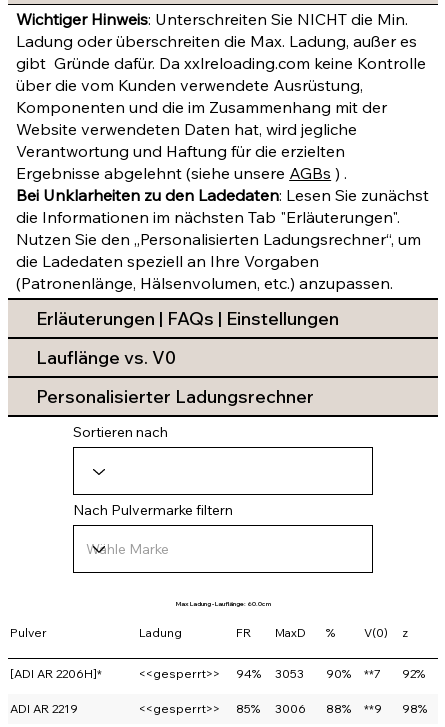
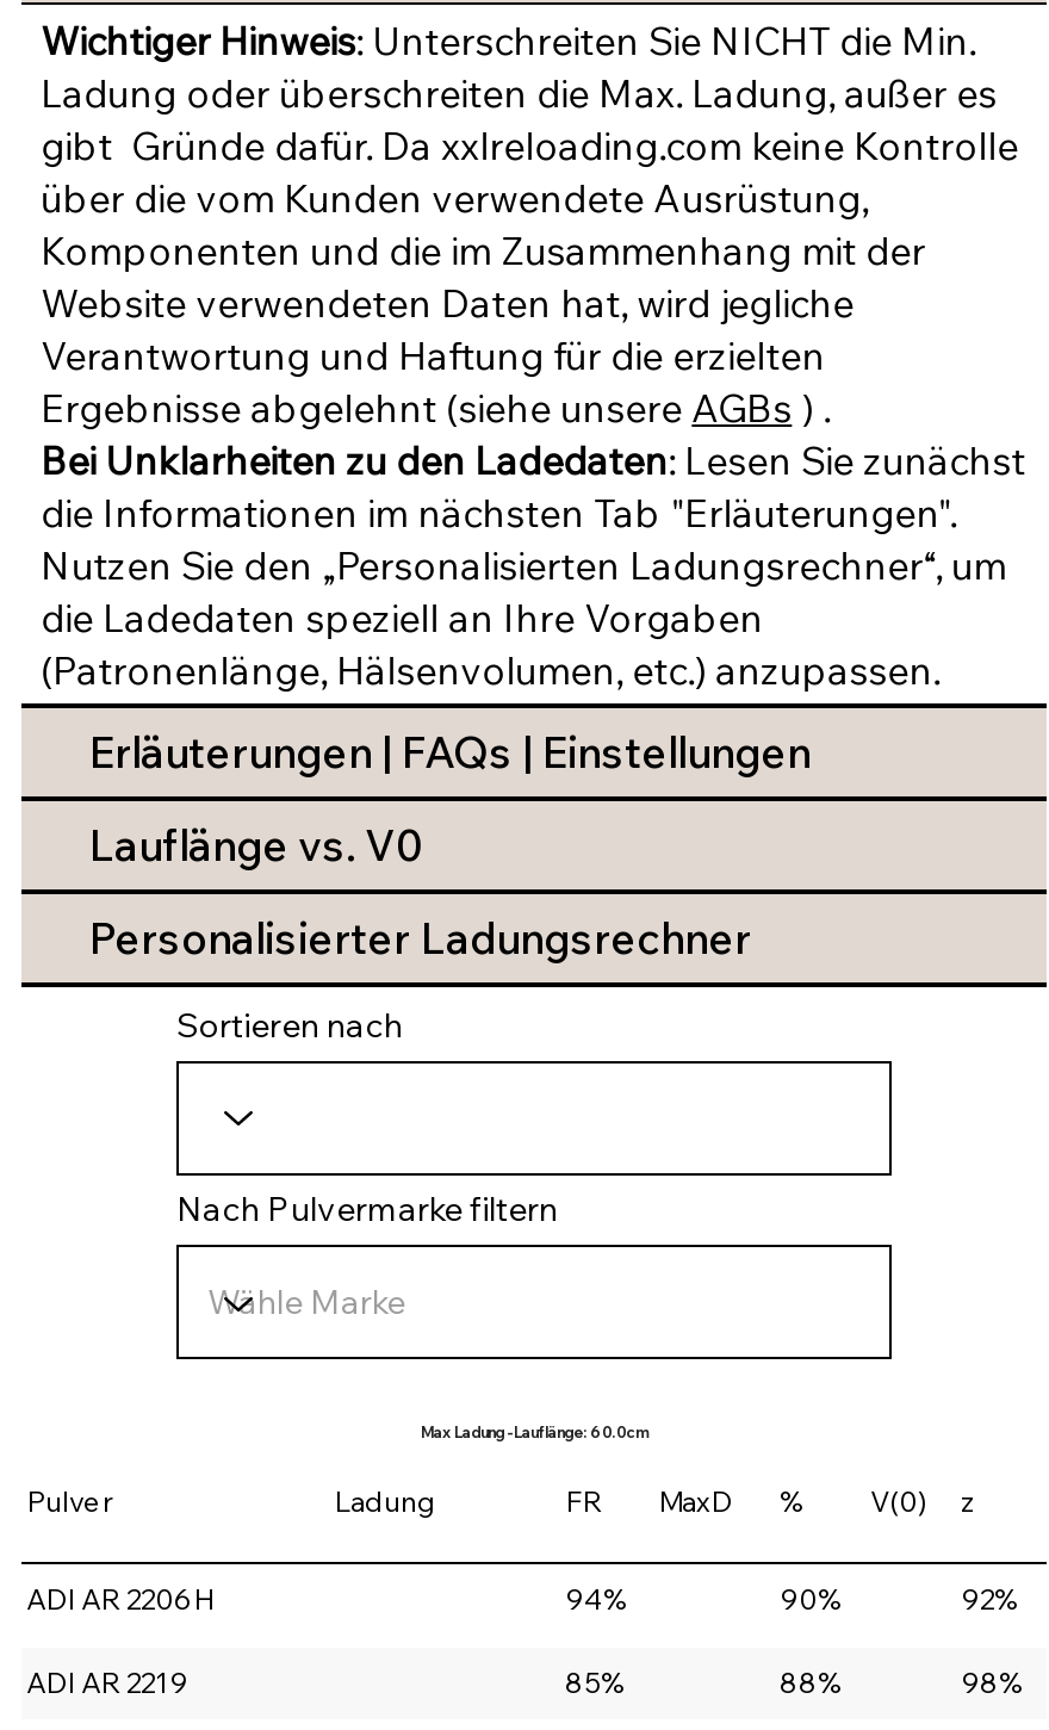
[10,666,220,681] [ADI AR 2206H]* | <<gesperrt>> -> [26,1580,215,1616] ADI AR 2206H
[275,666,304,681] 3053 -> none
[364,666,381,681] **7 -> none
[139,701,220,716] <<gesperrt>> -> none
[275,701,306,716] 3006 -> none
[364,701,382,716] **9 -> none

